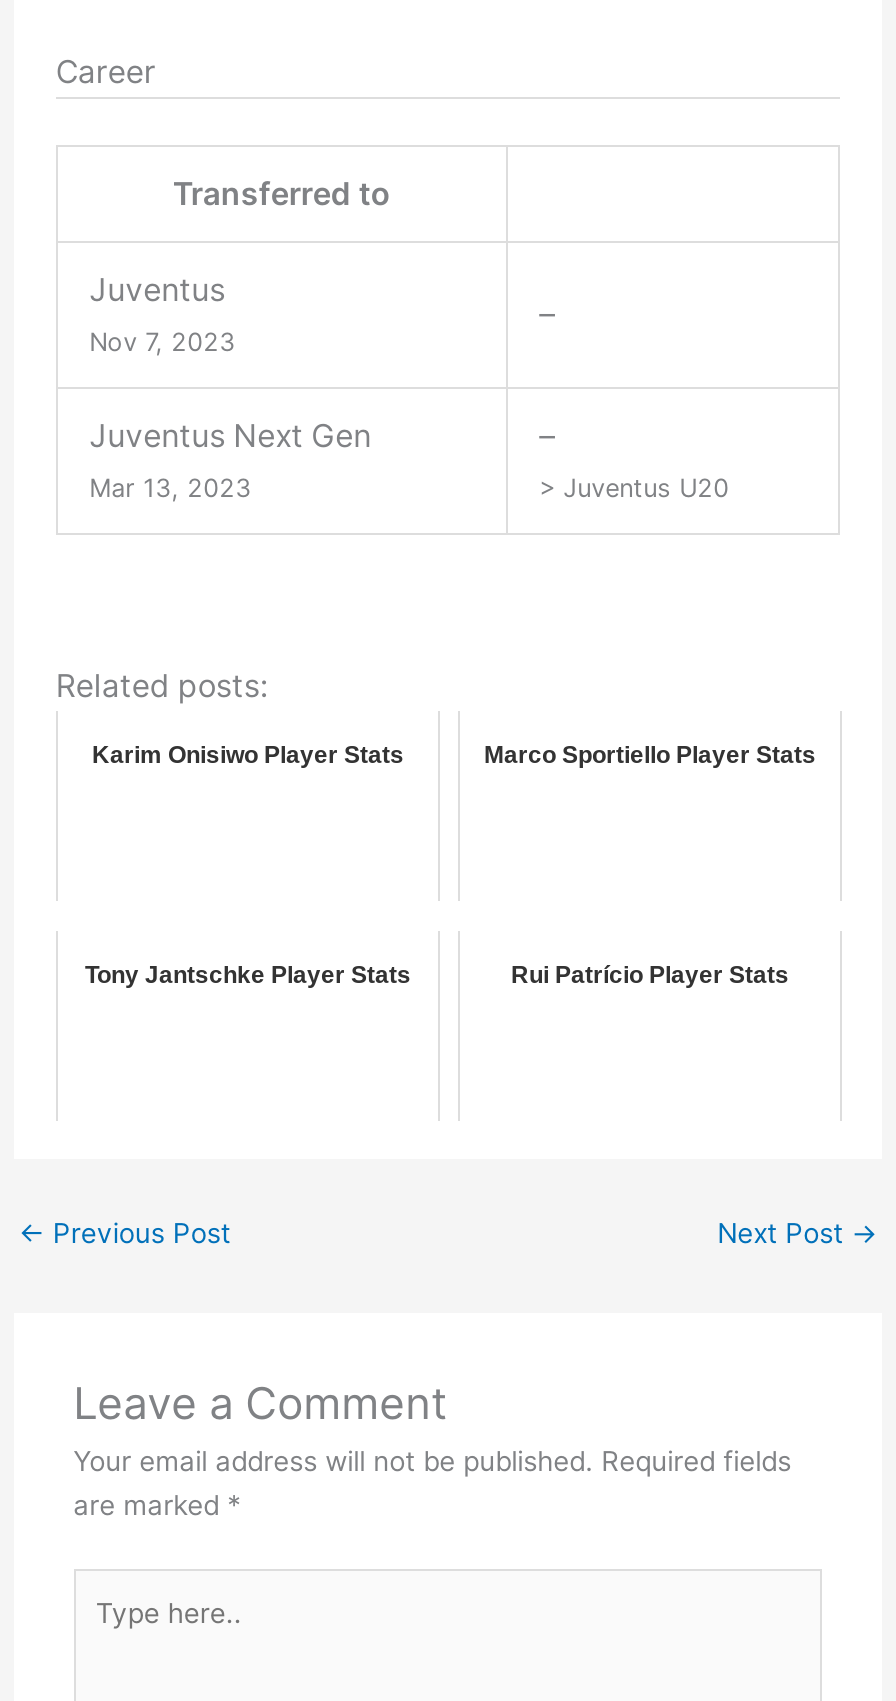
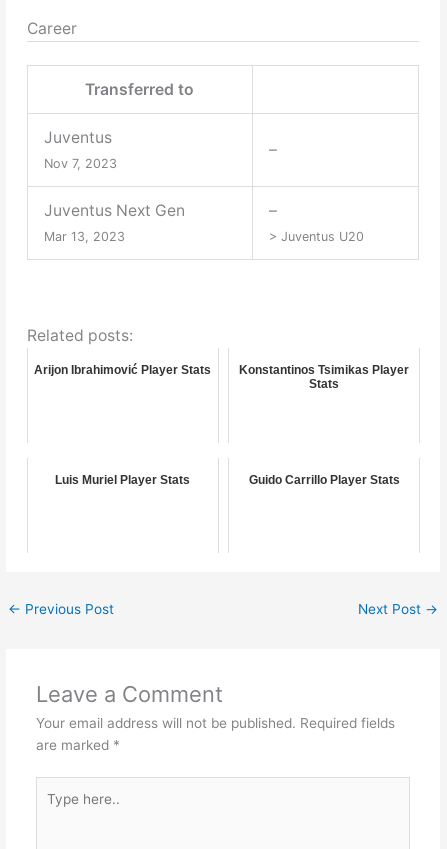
[92,742,816,770] Karim Onisiwo Player Stats | Marco Sportiello Player Stats -> [34,363,409,391] Arijon Ibrahimović Player Stats | Konstantinos Tsimikas Player | Stats
[85,962,789,990] Tony Jantschke Player Stats | Rui Patrício Player Stats -> [55,473,399,487] Luis Muriel Player Stats | Guido Carrillo Player Stats

